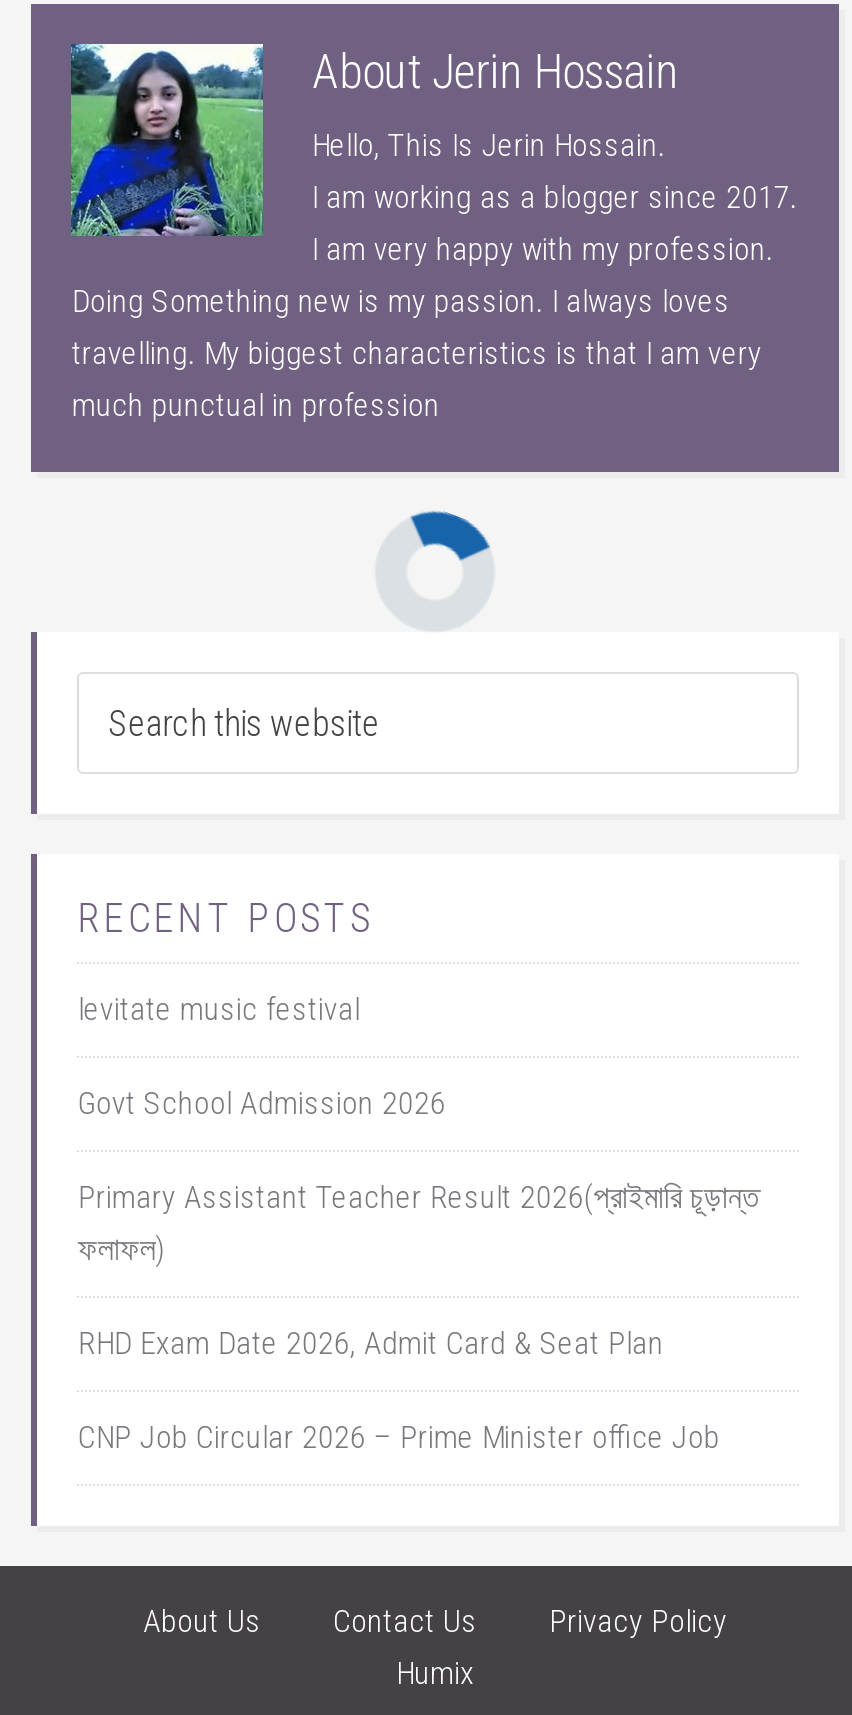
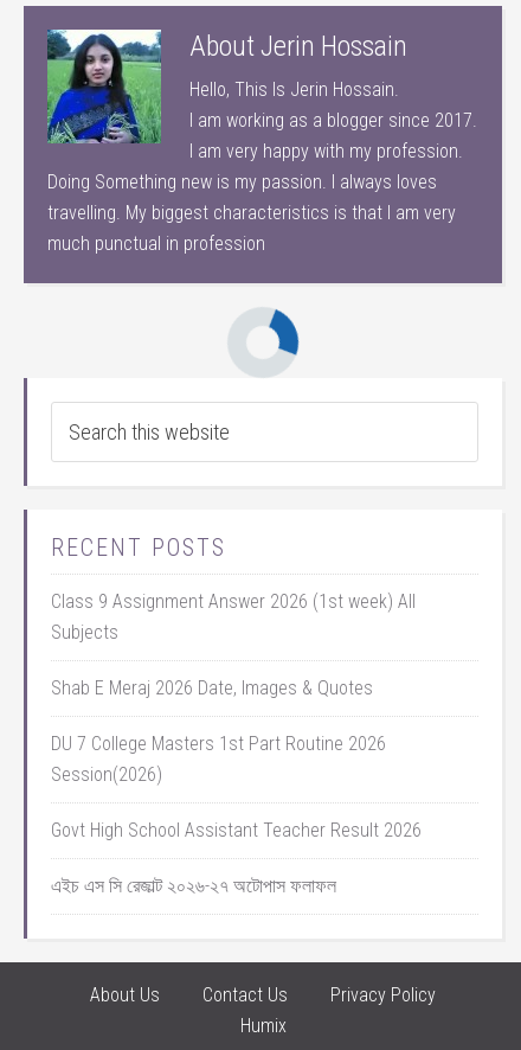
[409,510,495,592] [image] -> [250,307,300,356] [image]
[78,991,360,1029] levitate music festival -> [51,591,416,644] Class 9 Assignment Answer 2026 (1st week) All | Subjects
[78,1085,446,1123] Govt School Admission 2026 -> [51,677,373,700] Shab E Meraj 2026 Date, Images & Quotes
[78,1179,760,1269] Primary Assistant Teacher Result 2026(প্রাইমারি চূড়ান্ত | ফলাফল) -> [51,733,386,786] DU 7 College Masters 1st Part Routine 2026 | Session(2026)
[78,1325,664,1363] RHD Exam Date 2026, Admit Card & Seat Plan -> [51,819,422,842] Govt High School Assistant Teacher Result 2026
[78,1419,720,1457] CNP Job Circular 2026 – Prime Minister office Job -> [51,875,337,897] এইচ এস সি রেজাল্ট ২০২৬-২৭ অটোপাস ফলাফল

